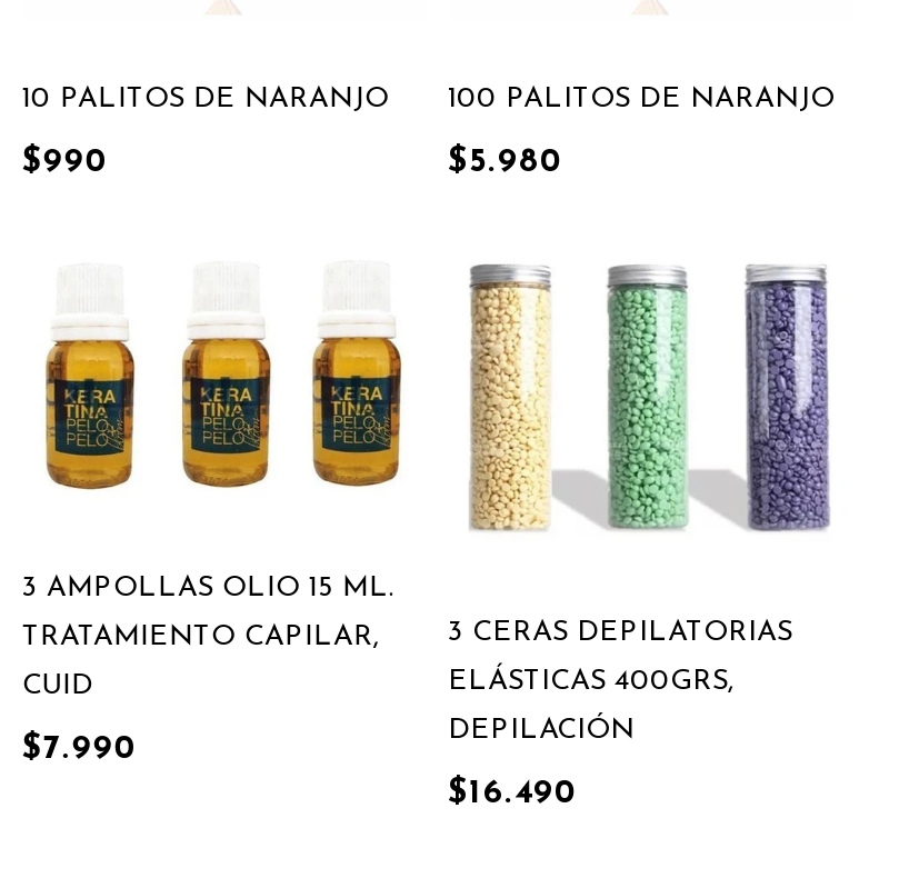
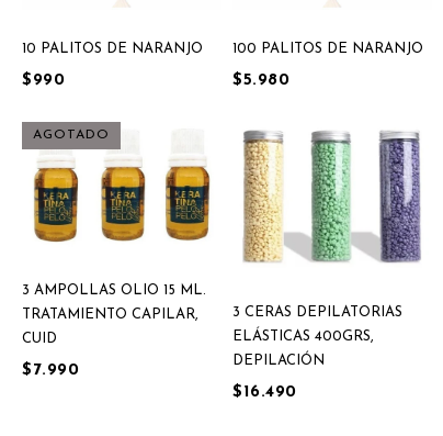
none -> [33,128,110,142] AGOTADO

